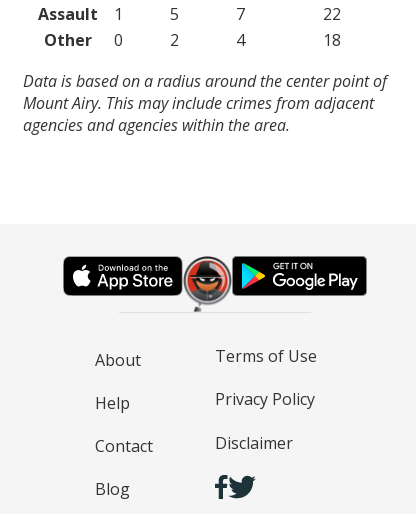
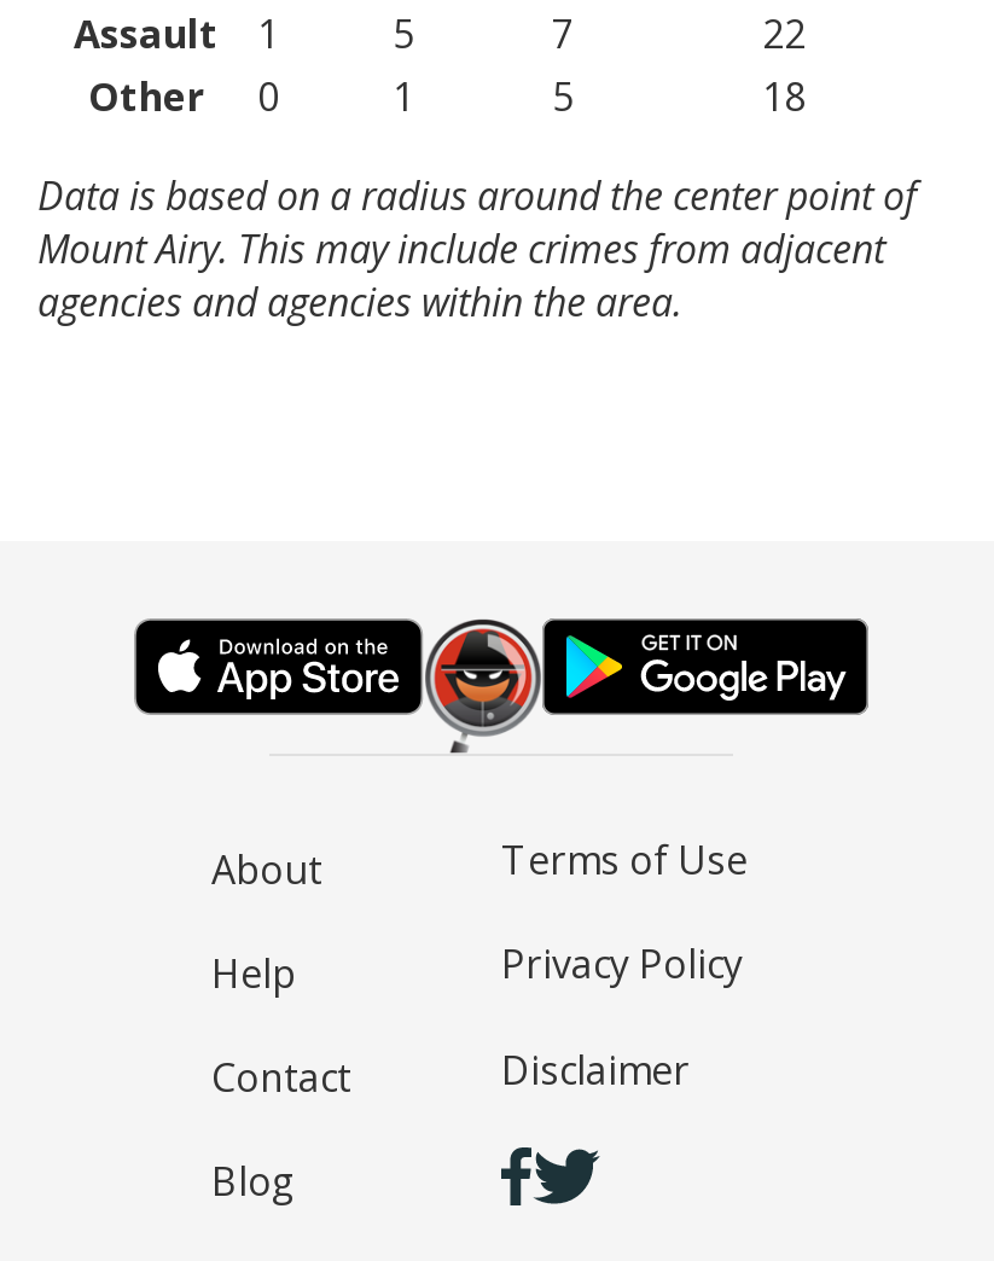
[170,29,179,51] 2 -> [393,70,414,123] 1
[236,29,245,51] 4 -> [552,70,574,123] 5

